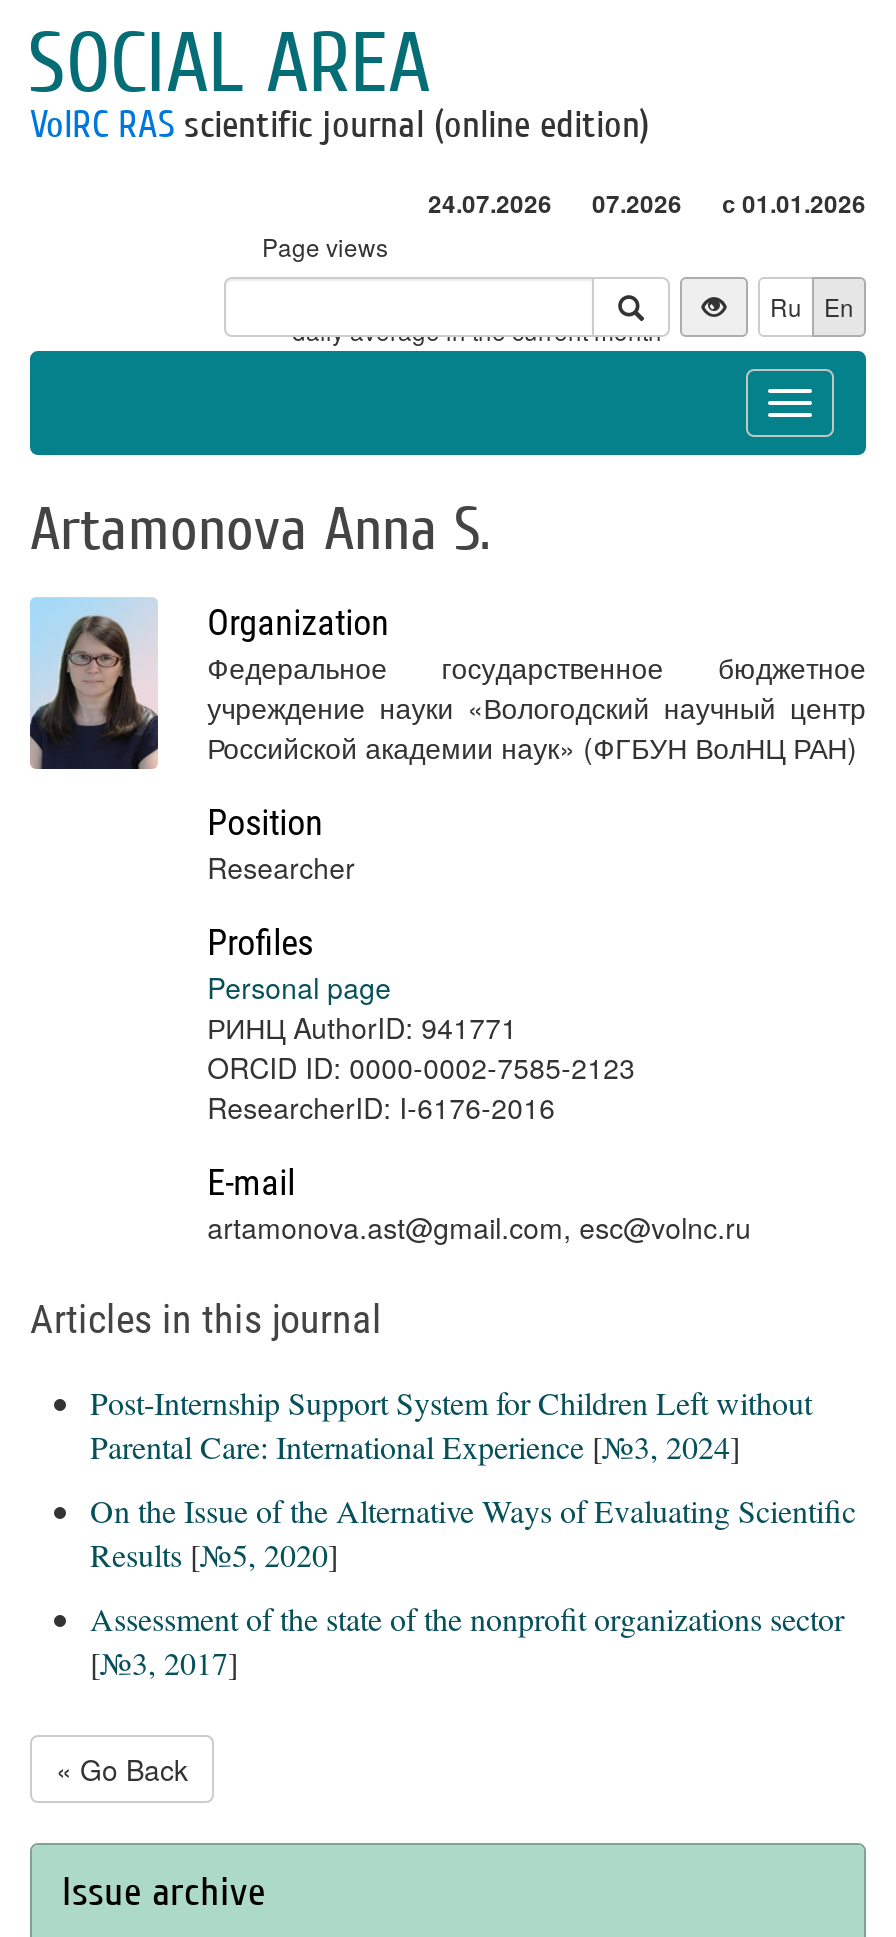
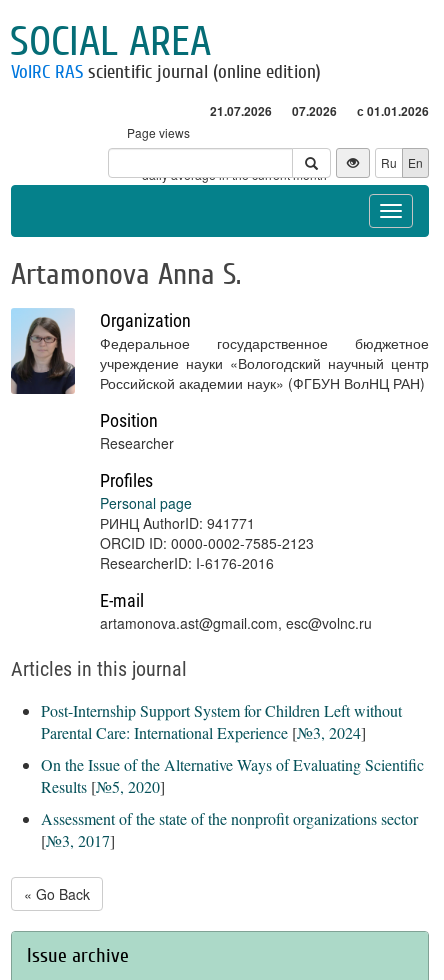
[428,185,866,221] 24.07.2026 07.2026 с 01.01.2026 -> [210,102,429,120] 21.07.2026 07.2026 с 01.01.2026

